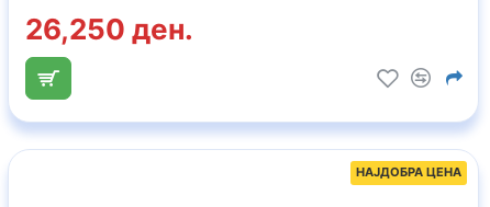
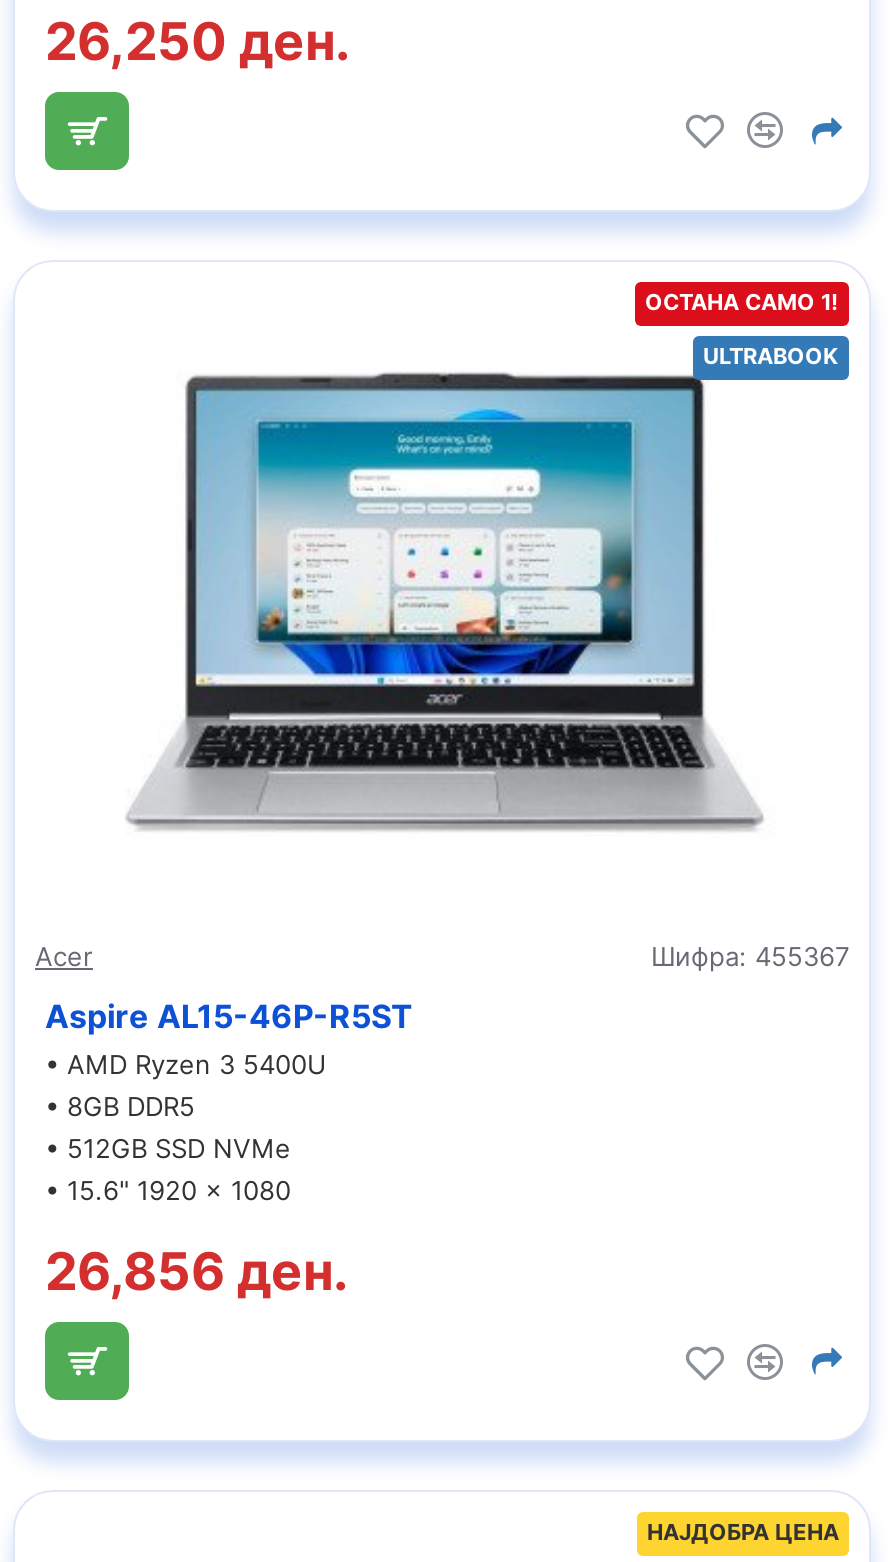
none -> [35,940,849,1302] Acer | Шифра: 455367 | Aspire AL15-46P-R5ST | • AMD Ryzen 3 5400U | • 8GB DDR5 | • 512GB SSD NVMe | • 15.6" 1920 x 1080 | 26,856 ден.
none -> [125,370,763,832] [image]
none -> [645,287,839,369] ОСТАНА САМО 1! | ULTRABOOK

